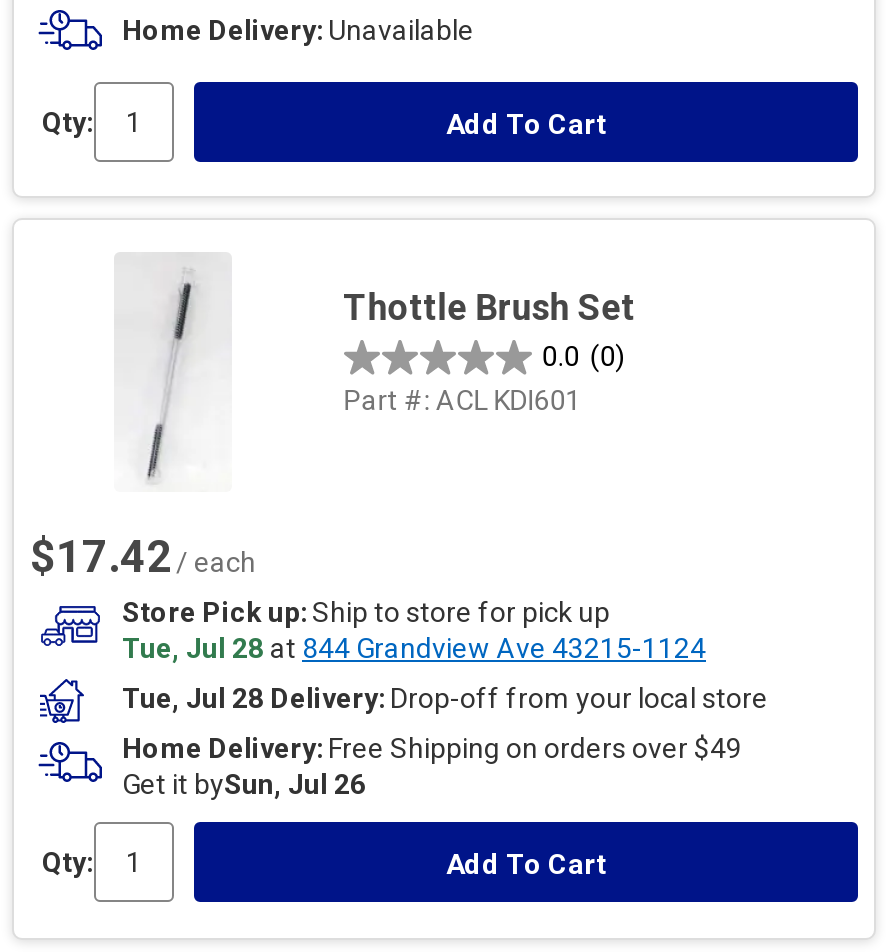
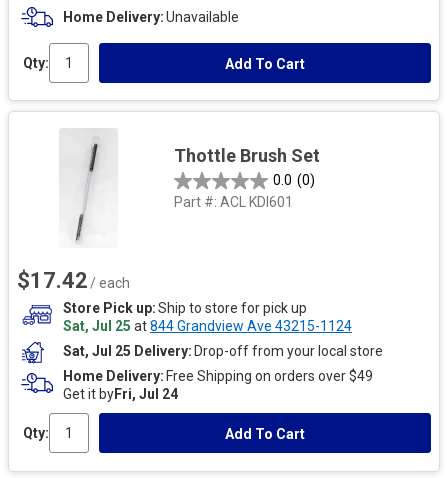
[122,632,706,664] Tue, Jul 28 at 844 Grandview Ave 43215-1124 -> [63,318,352,334] Sat, Jul 25 at 844 Grandview Ave 43215-1124
[122,682,768,714] Tue, Jul 28 Delivery Drop-off from your local store -> [63,343,383,359] Sat, Jul 25 Delivery Drop-off from your local store
[122,768,366,800] Get it bySun, Jul 26 -> [63,386,178,402] Get it byFri, Jul 24

